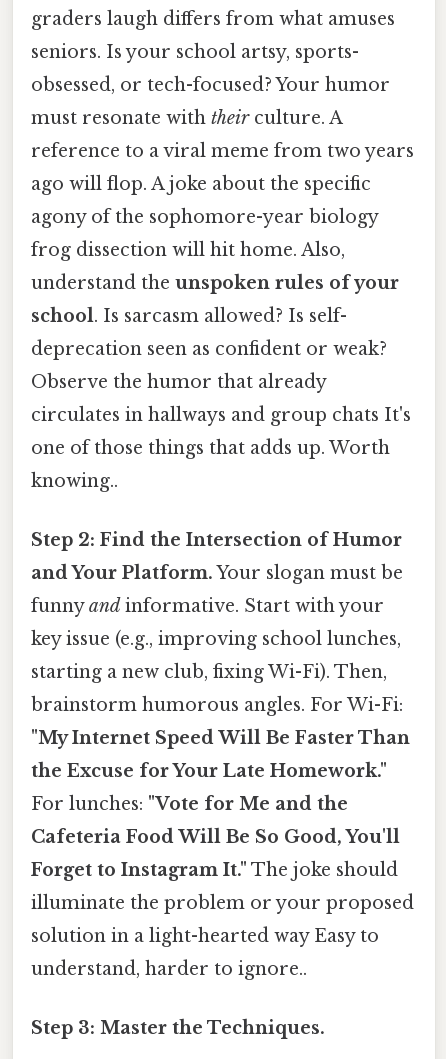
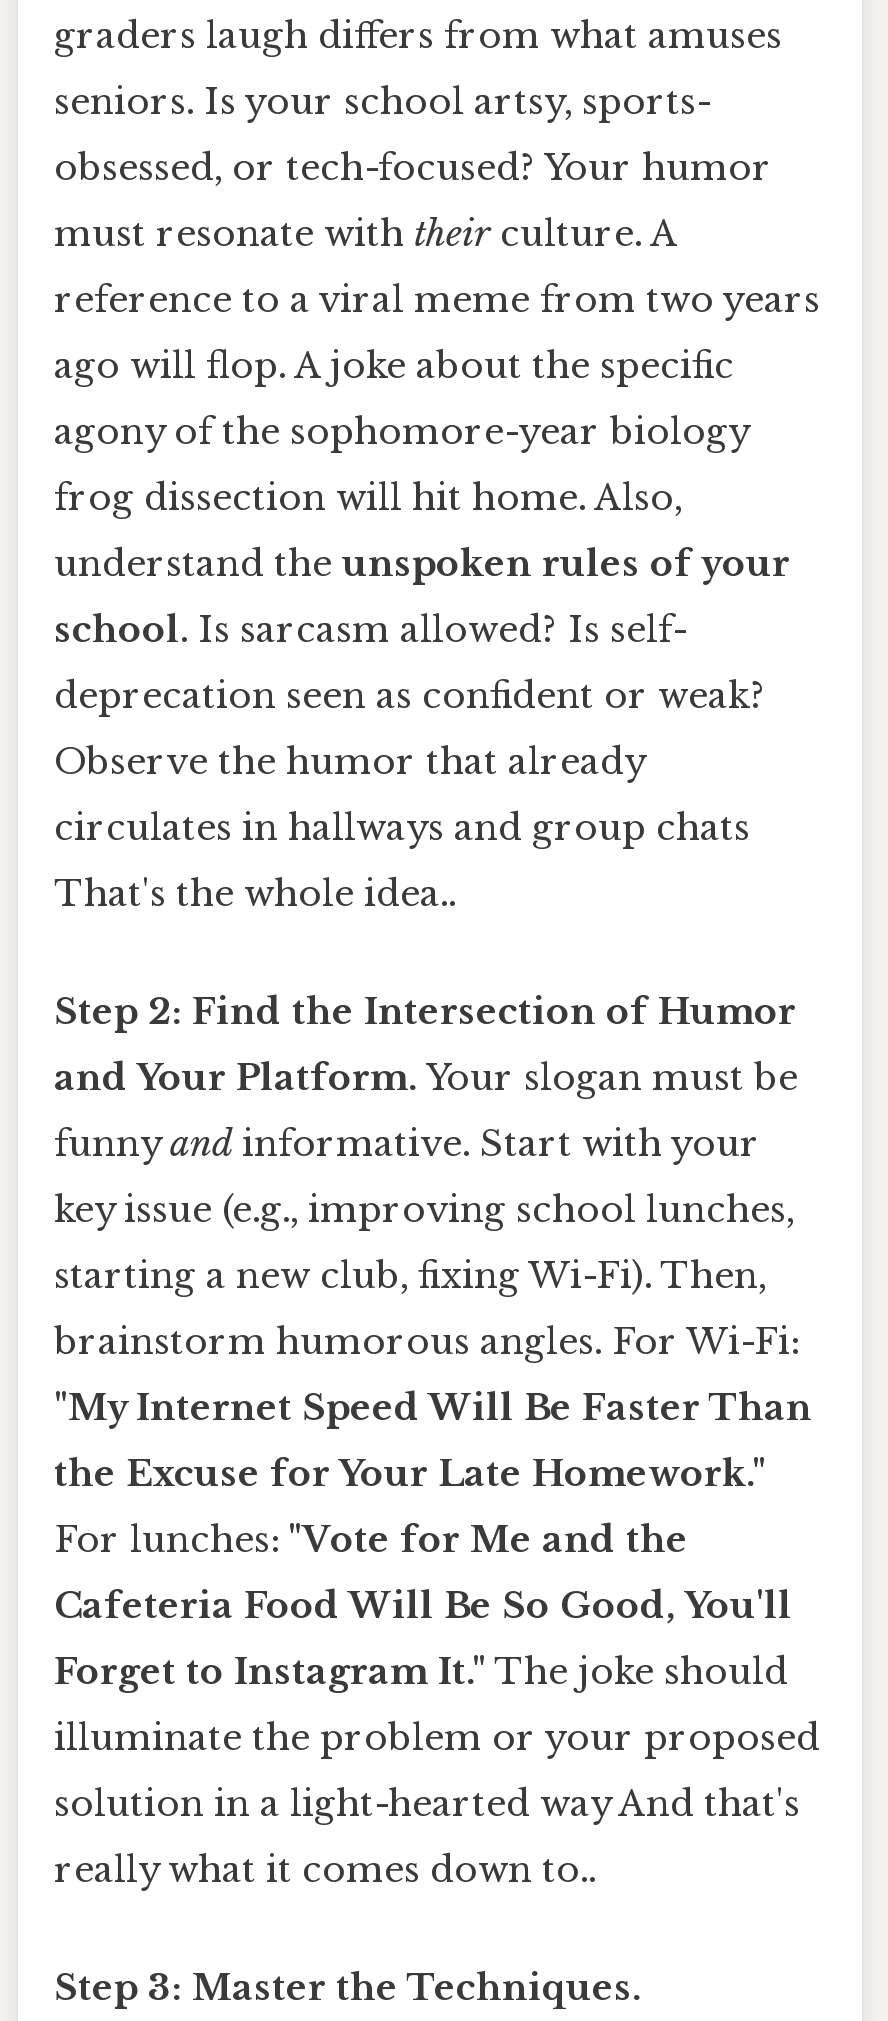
[31,404,411,492] circulates in hallways and group chats It's | one of those things that adds up. Worth | knowing.. -> [54,806,750,916] circulates in hallways and group chats | That's the whole idea..
[31,925,379,947] solution in a light-hearted way Easy to -> [54,1782,800,1826] solution in a light-hearted way And that's
[31,958,307,980] understand, harder to ignore.. -> [54,1848,596,1892] really what it comes down to..

